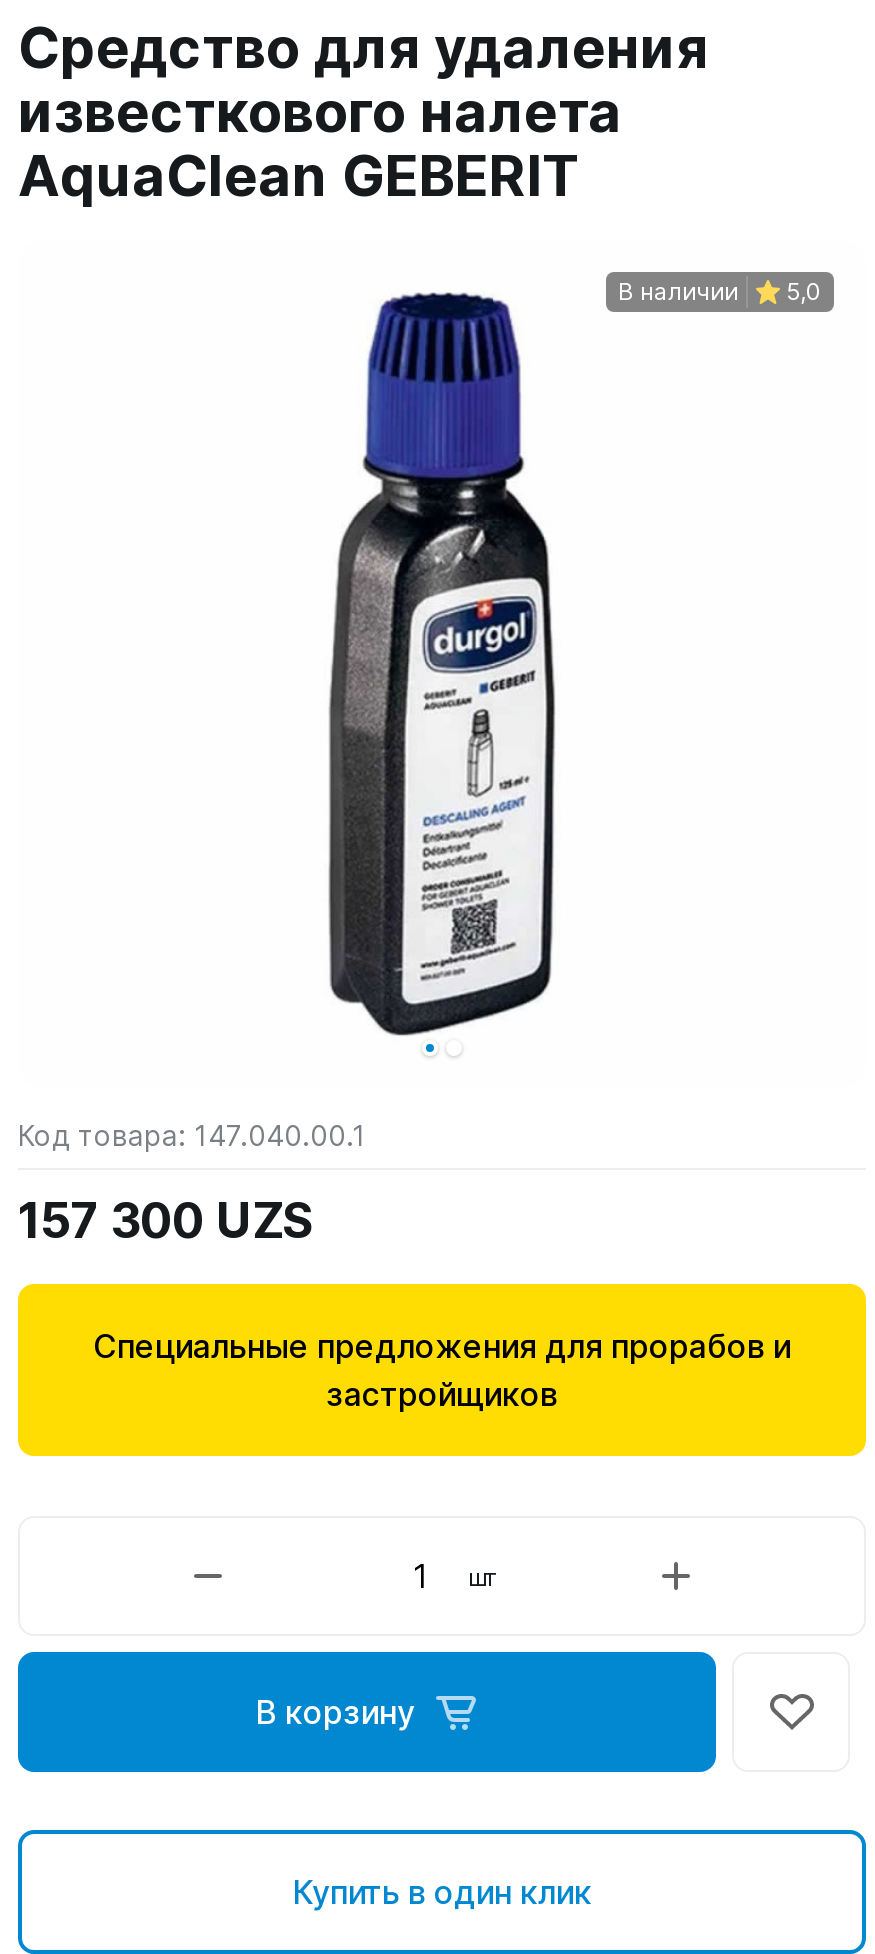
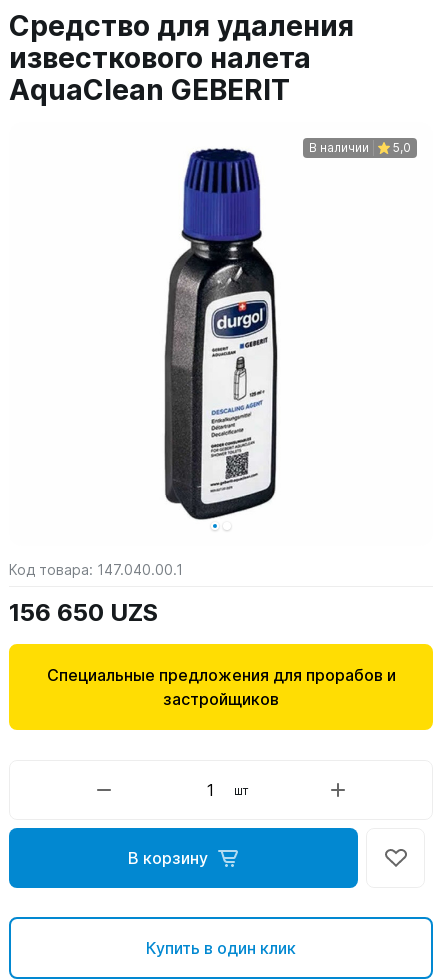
[18,1192,312,1250] 157 300 UZS -> [9,598,158,627] 156 650 UZS

